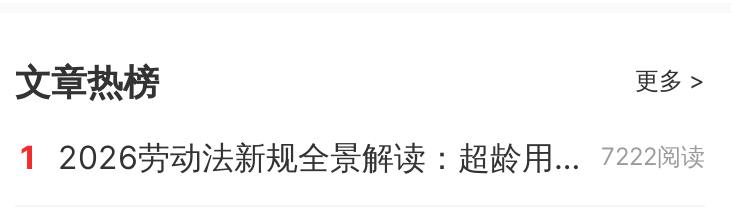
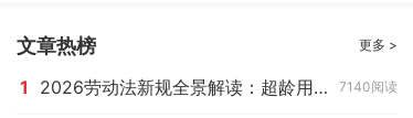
[601,142,705,172] 7222阅读 -> [339,79,398,95] 7140阅读

